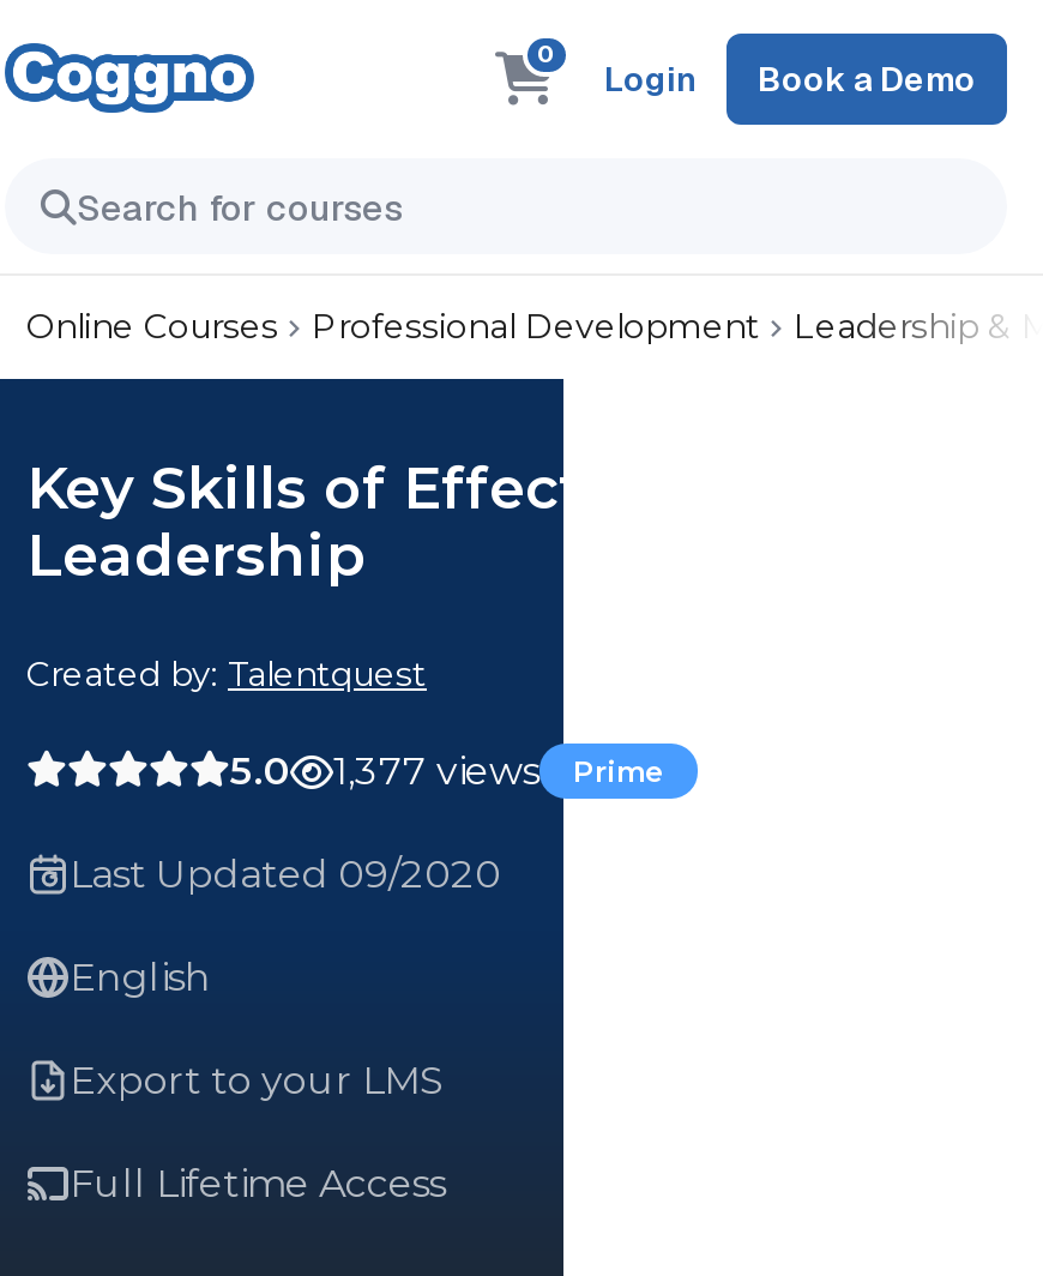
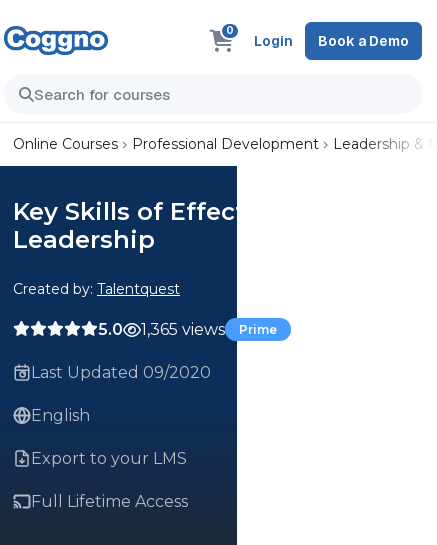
[230,748,664,794] 5.0 1,377 views Prime -> [98,320,277,339] 5.0 1,365 views Prime

